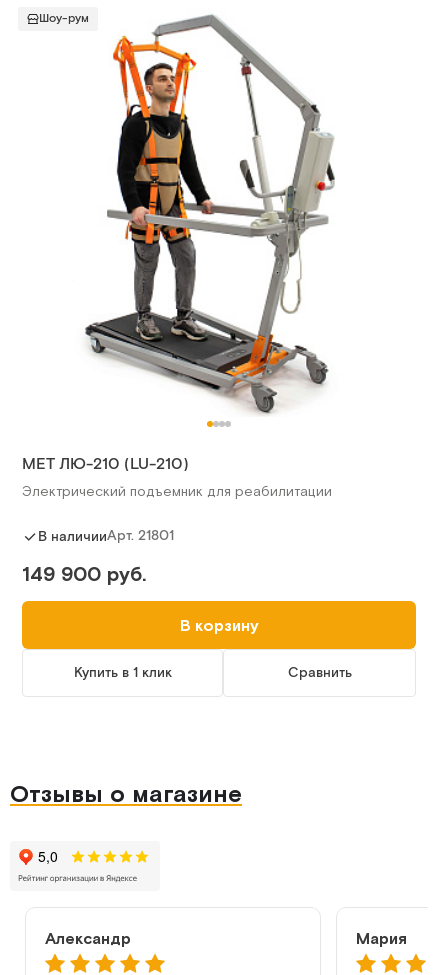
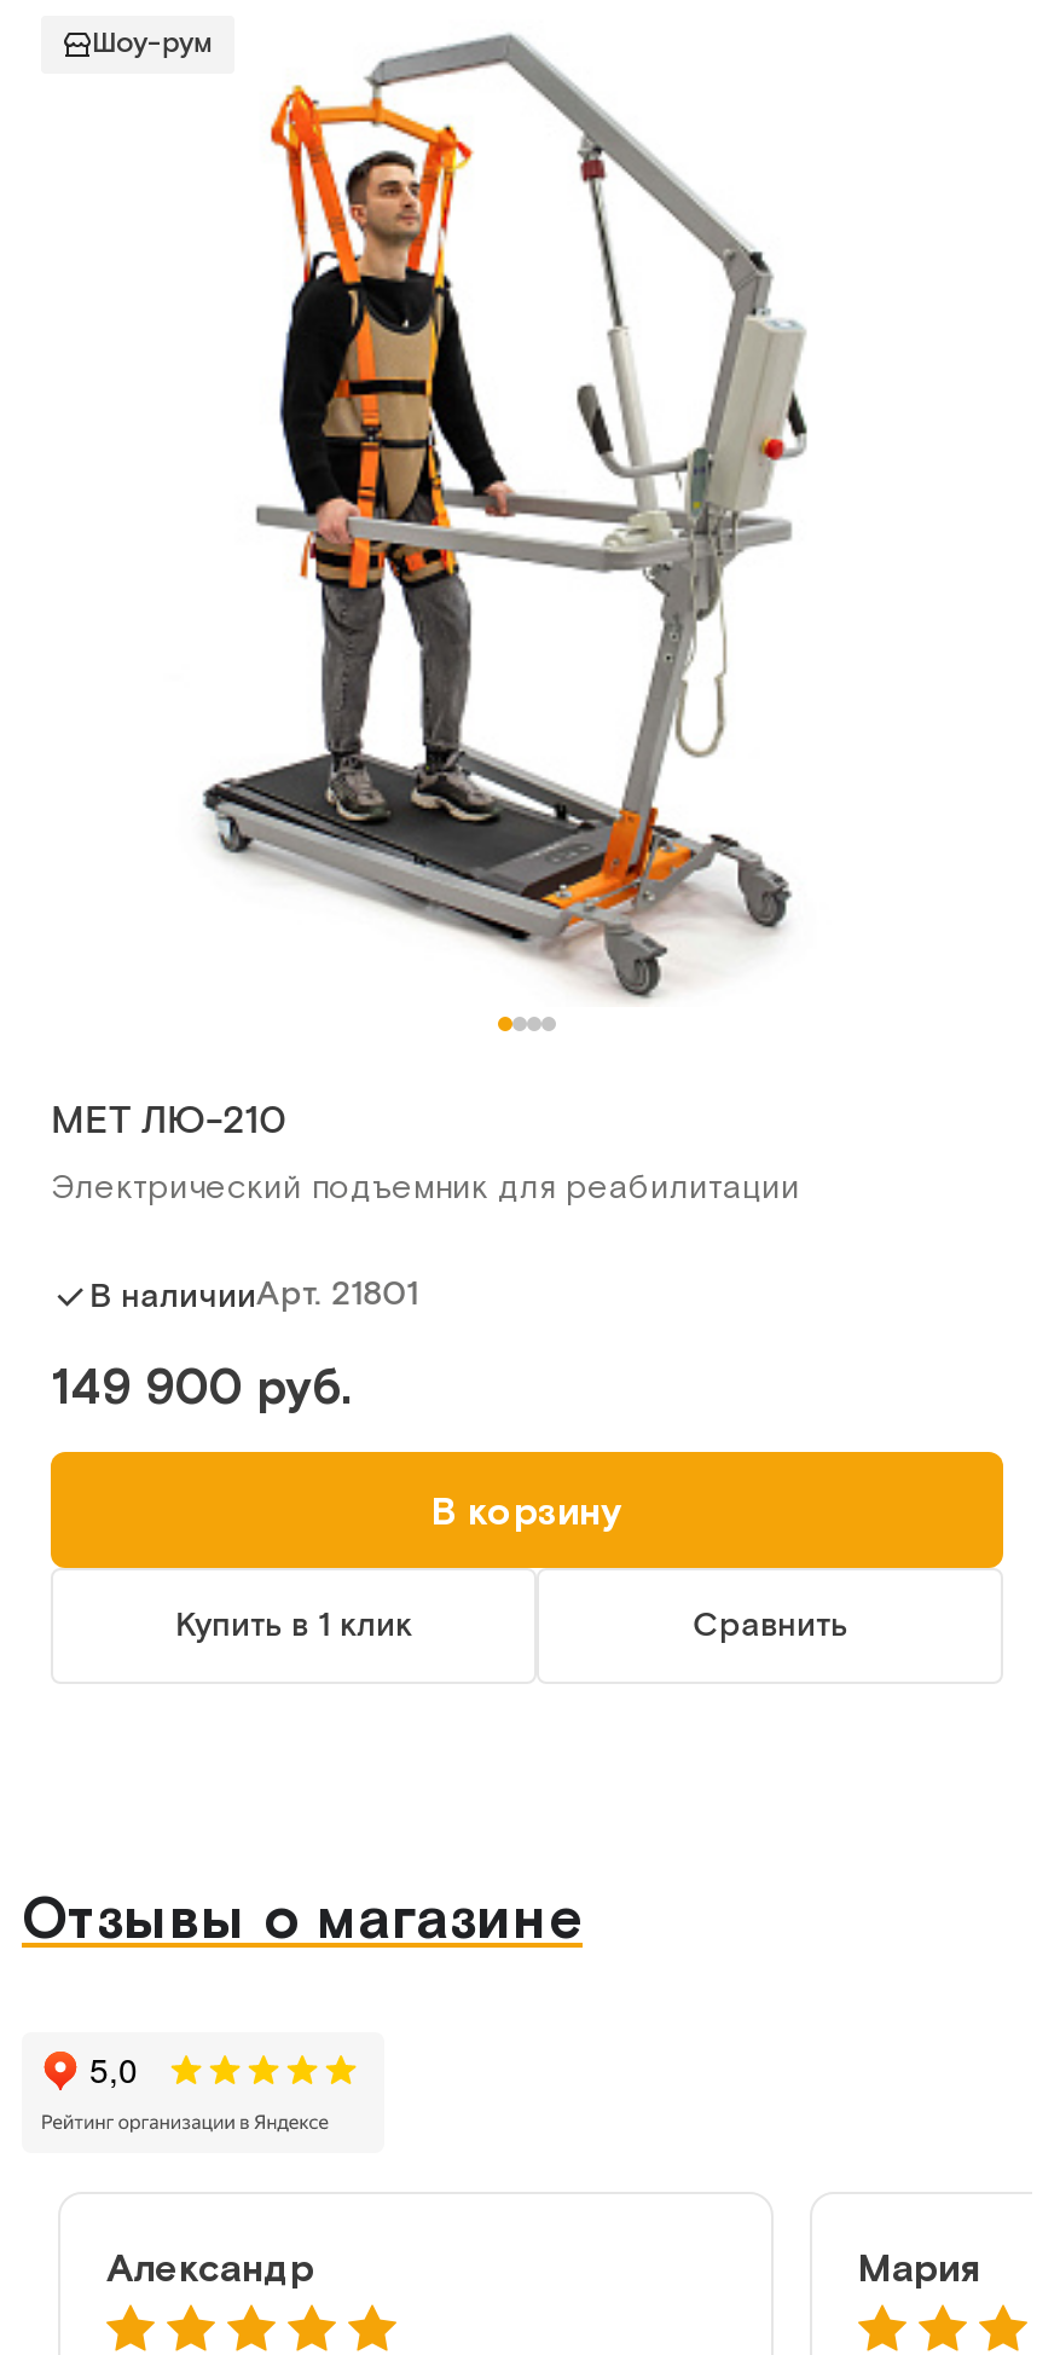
[22,454,189,475] MET ЛЮ-210 (LU-210) -> [51,1097,288,1148] MET ЛЮ-210

